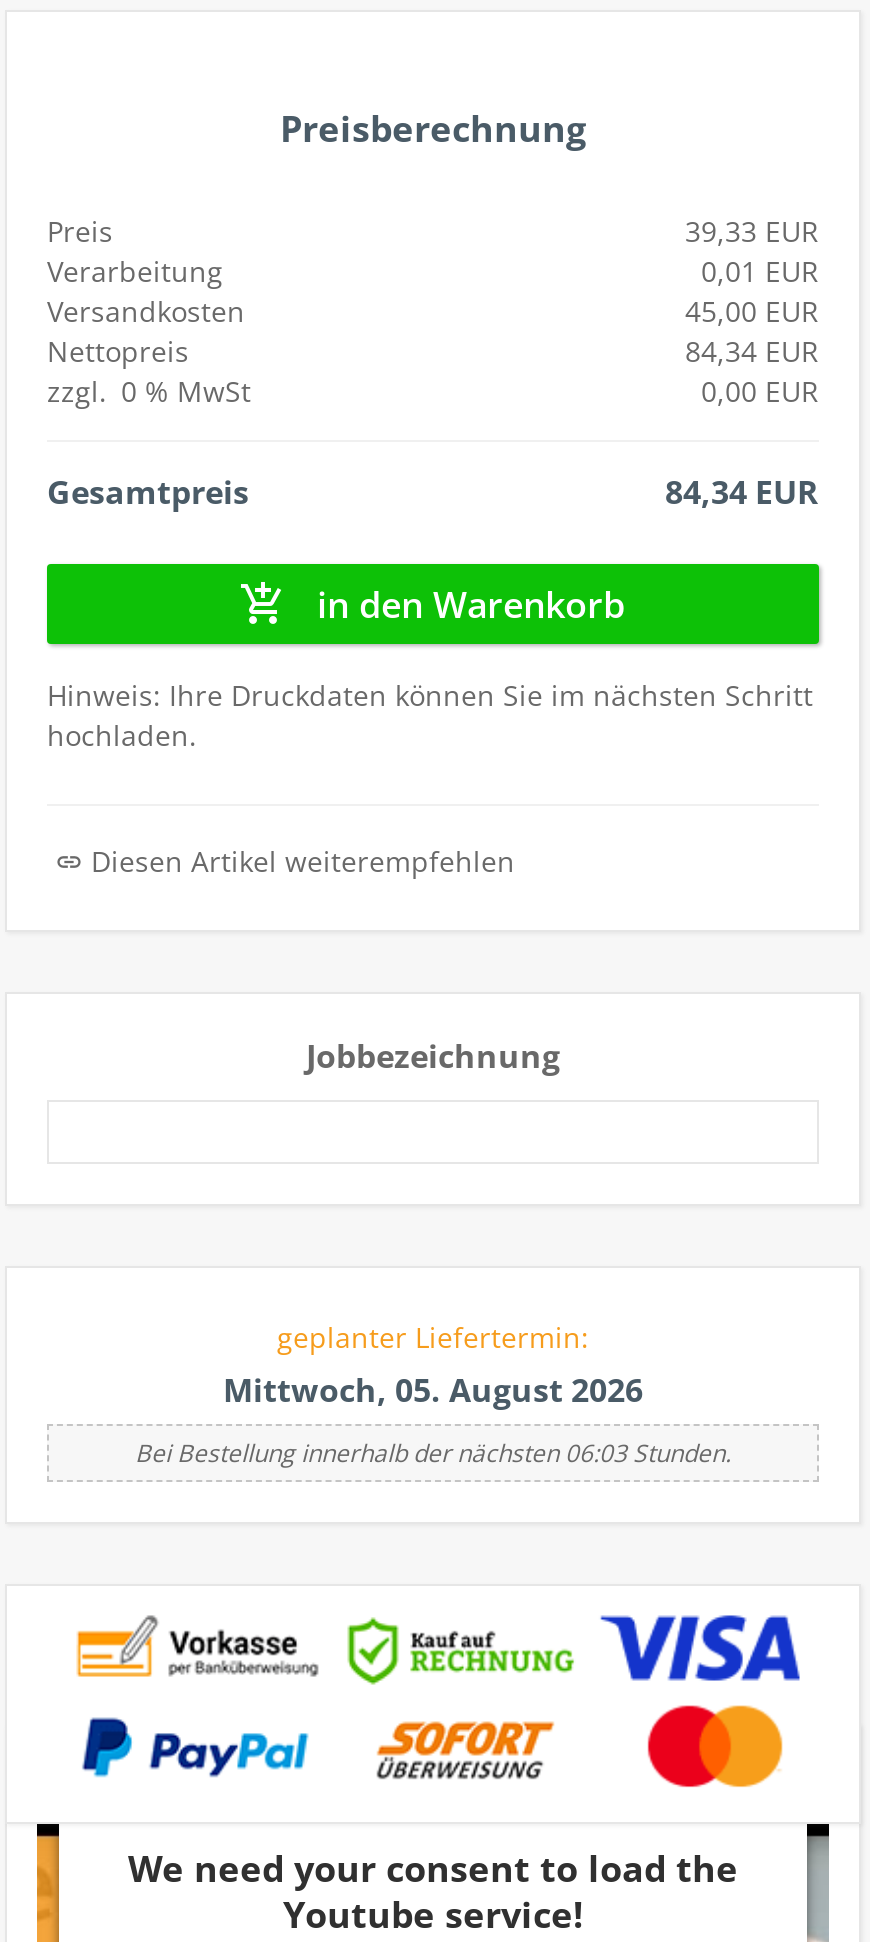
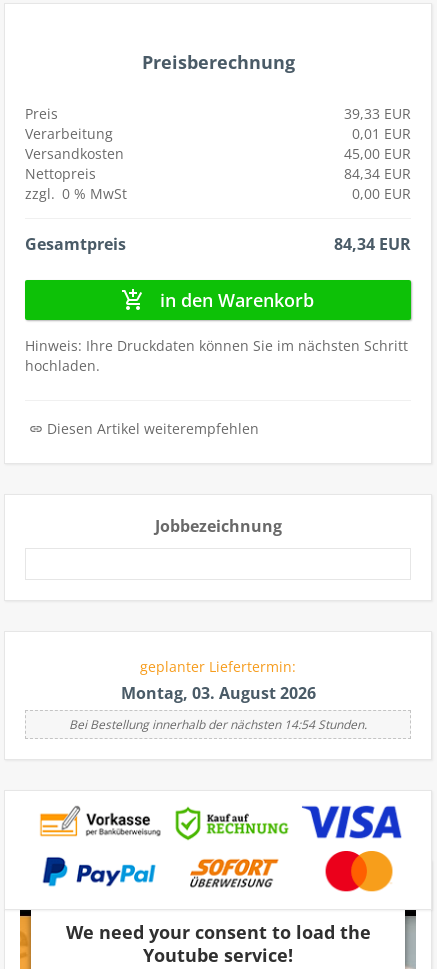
[223,1368,643,1412] Mittwoch, 05. August 2026 -> [120,681,315,703] Montag, 03. August 2026
[135,1436,731,1470] Bei Bestellung innerhalb der nächsten 06:03 Stunden. -> [69,715,367,732] Bei Bestellung innerhalb der nächsten 14:54 Stunden.

